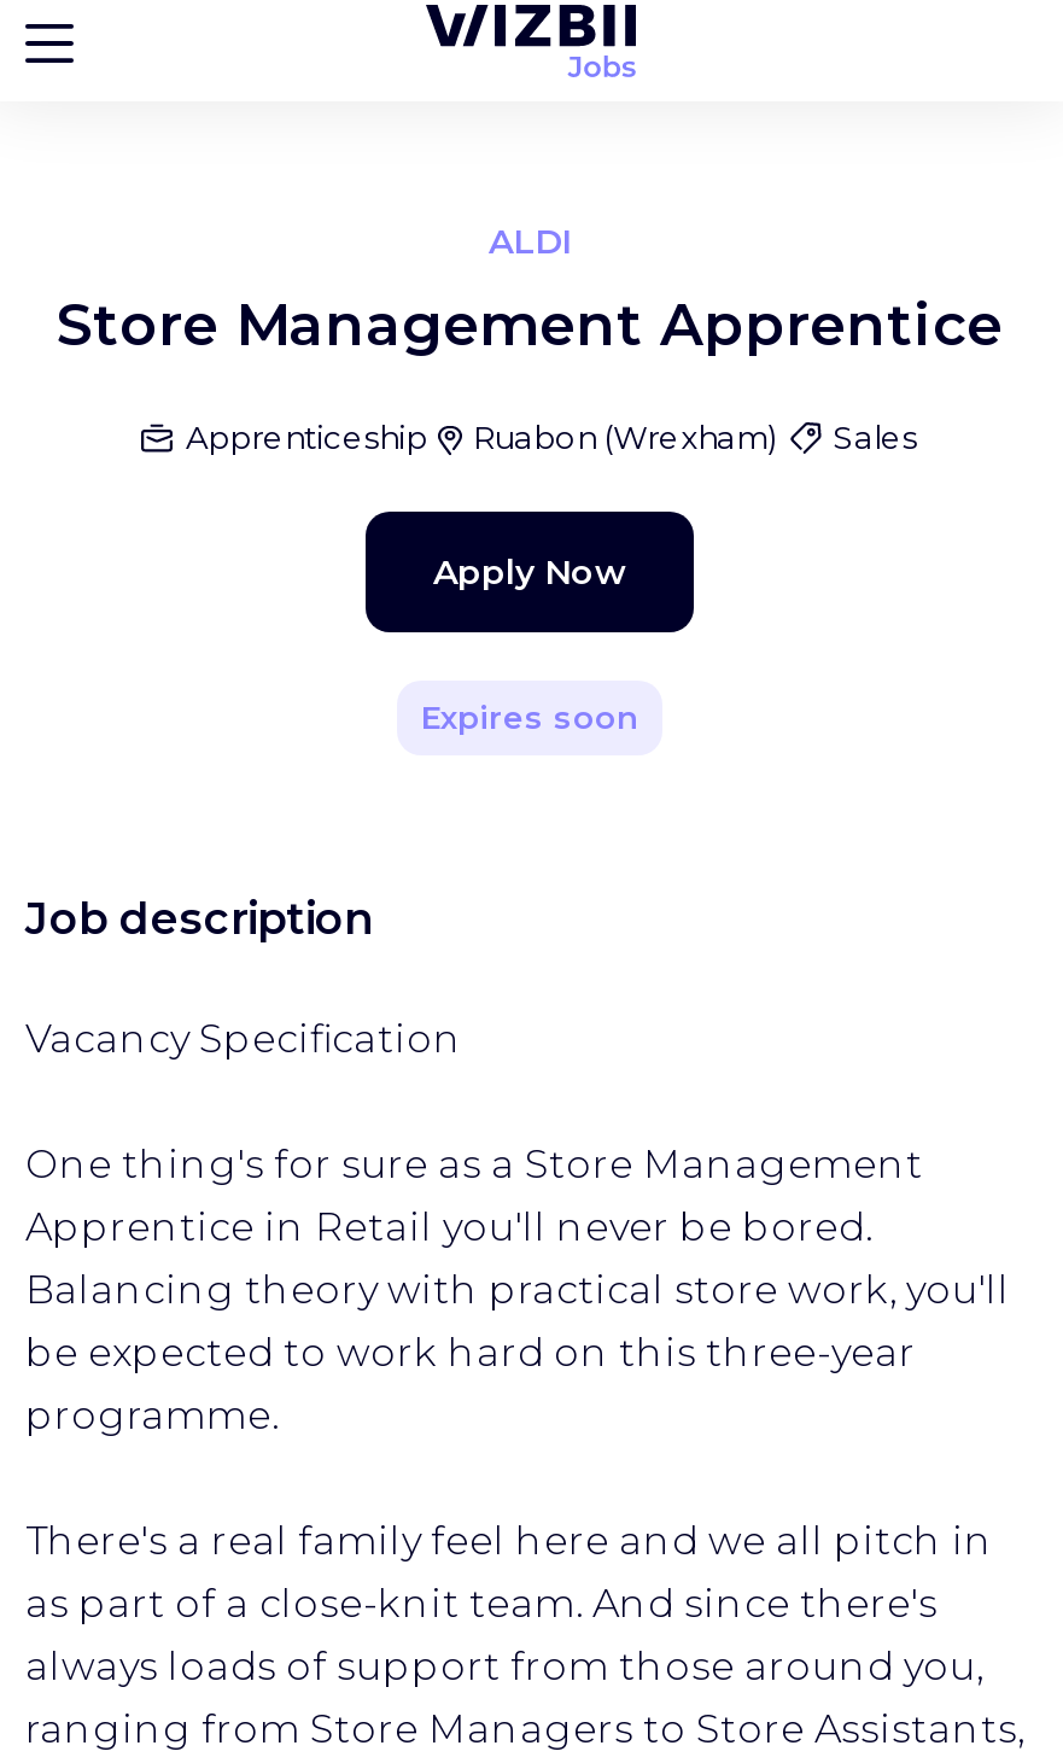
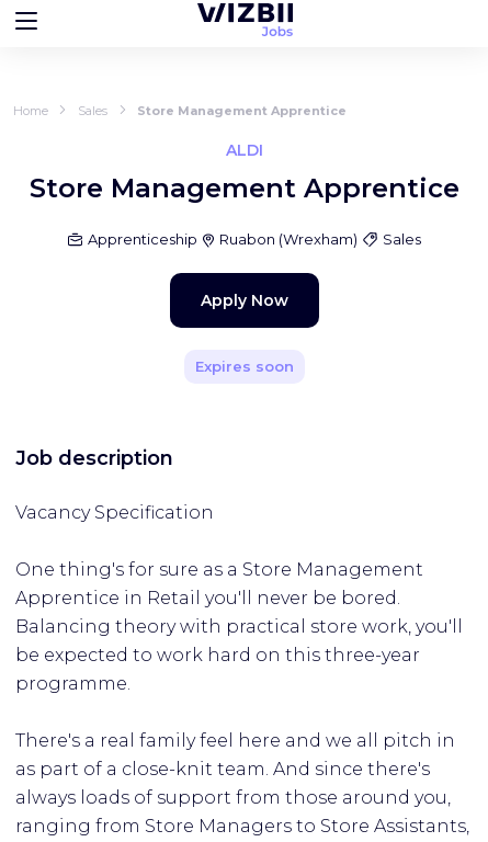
none -> [13,103,347,118] Home | Sales | Store Management Apprentice

